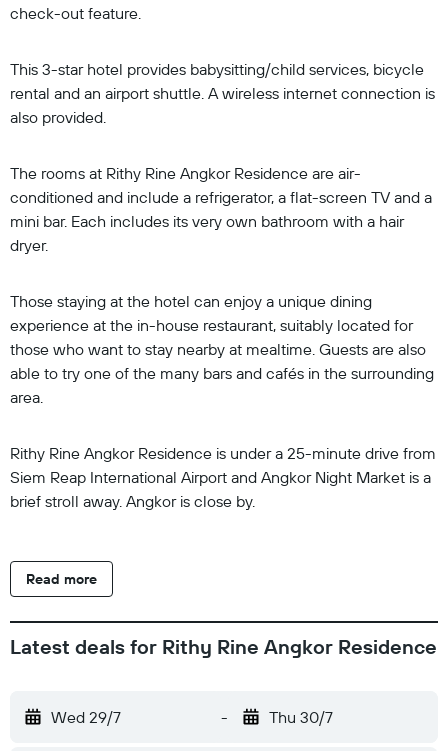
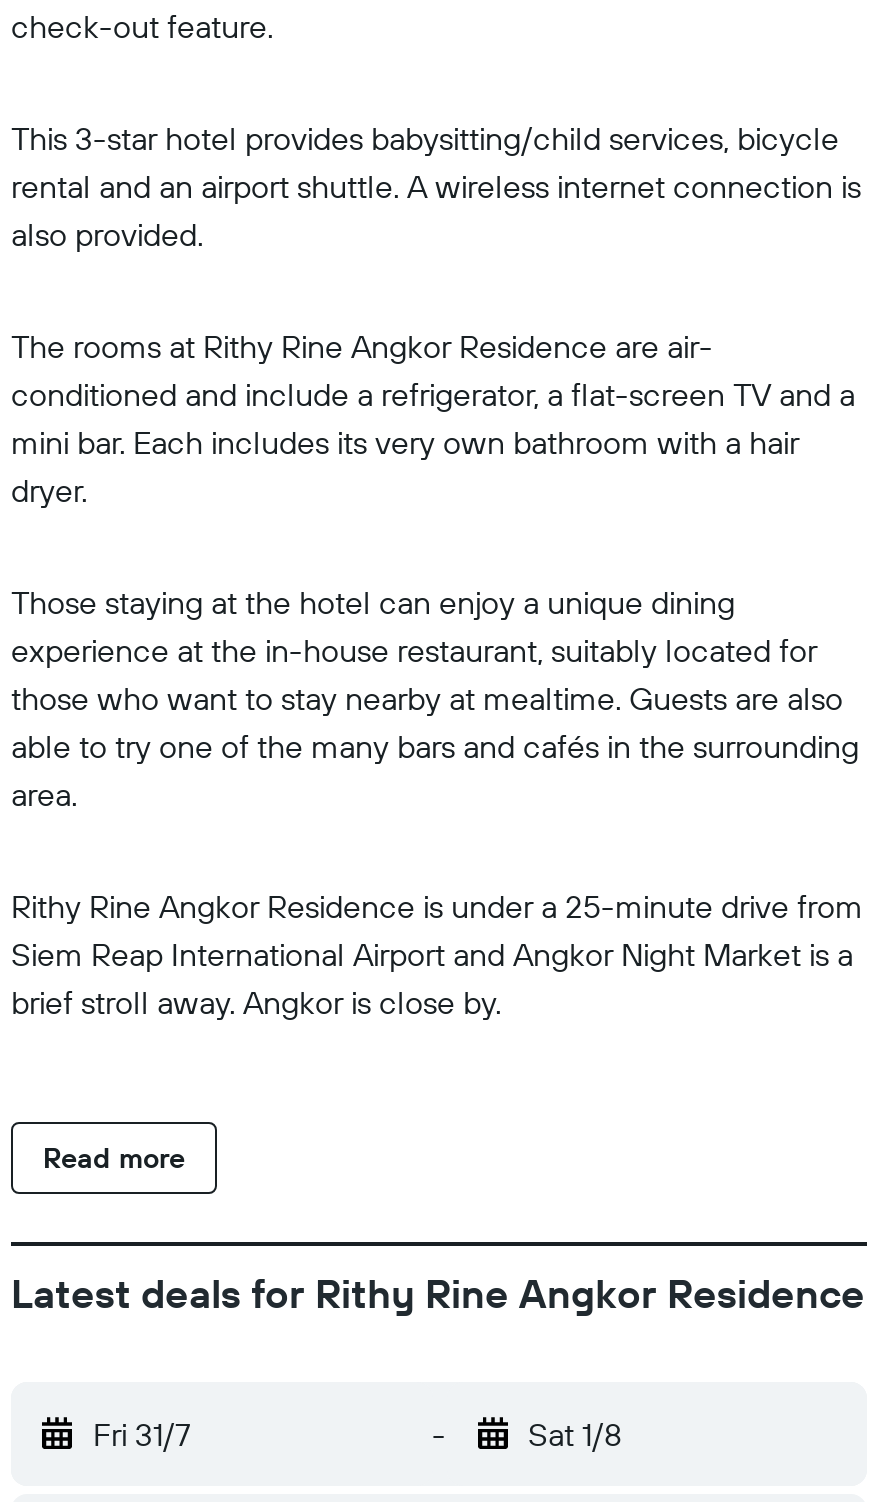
[51,707,121,727] Wed 29/7 -> [93,1414,191,1454] Fri 31/7
[268,707,332,727] Thu 30/7 -> [528,1414,622,1454] Sat 1/8

